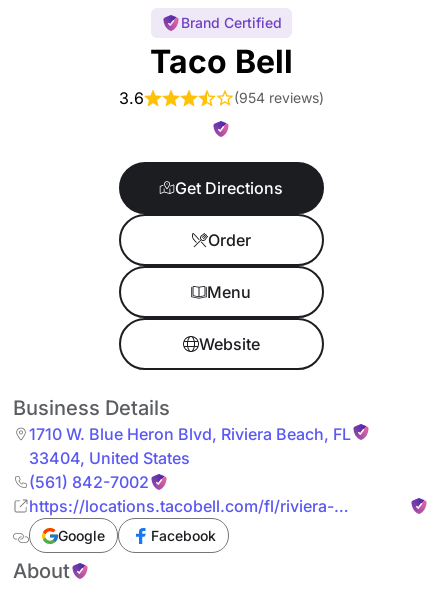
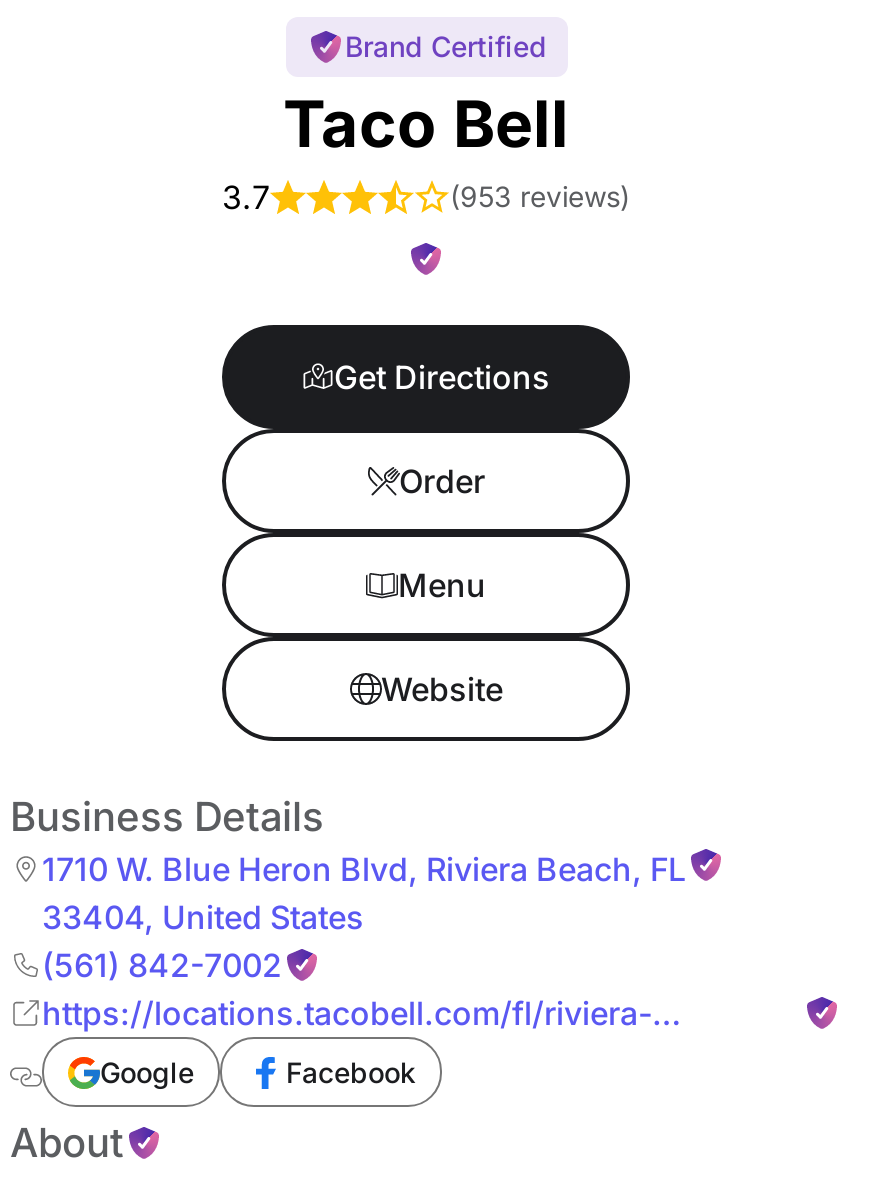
[118,88,143,108] 3.6 -> [222,177,270,217] 3.7
[233,89,323,106] (954 reviews) -> [450,179,630,213] (953 reviews)

